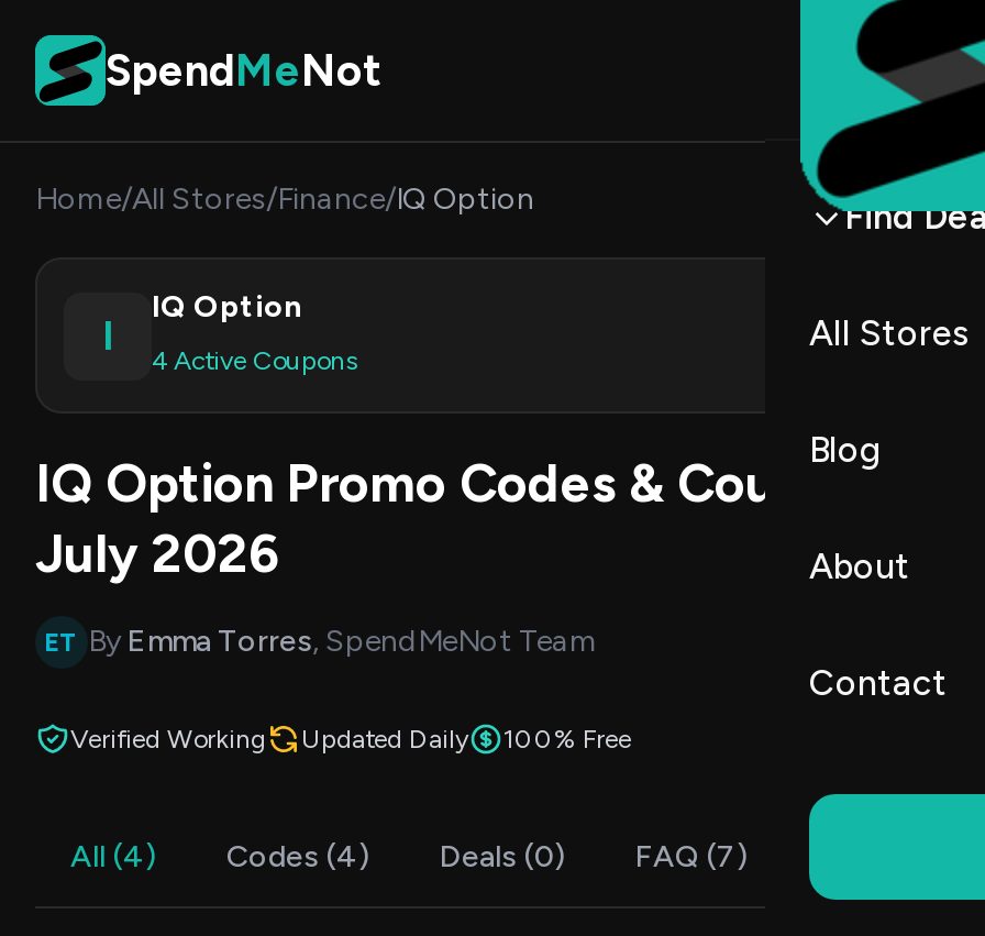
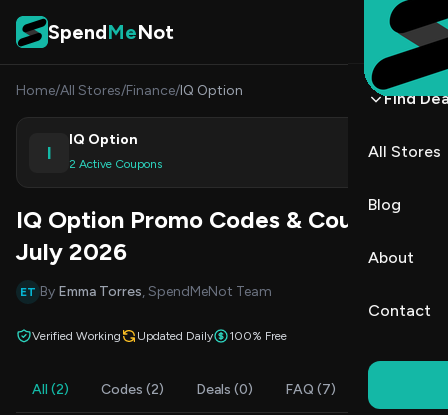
[152,345,356,376] 4 Active Coupons -> [69,157,162,171] 2 Active Coupons
[70,838,156,876] All (4) -> [32,381,69,398] All (2)
[226,838,369,876] Codes (4) -> [101,381,164,398] Codes (2)

